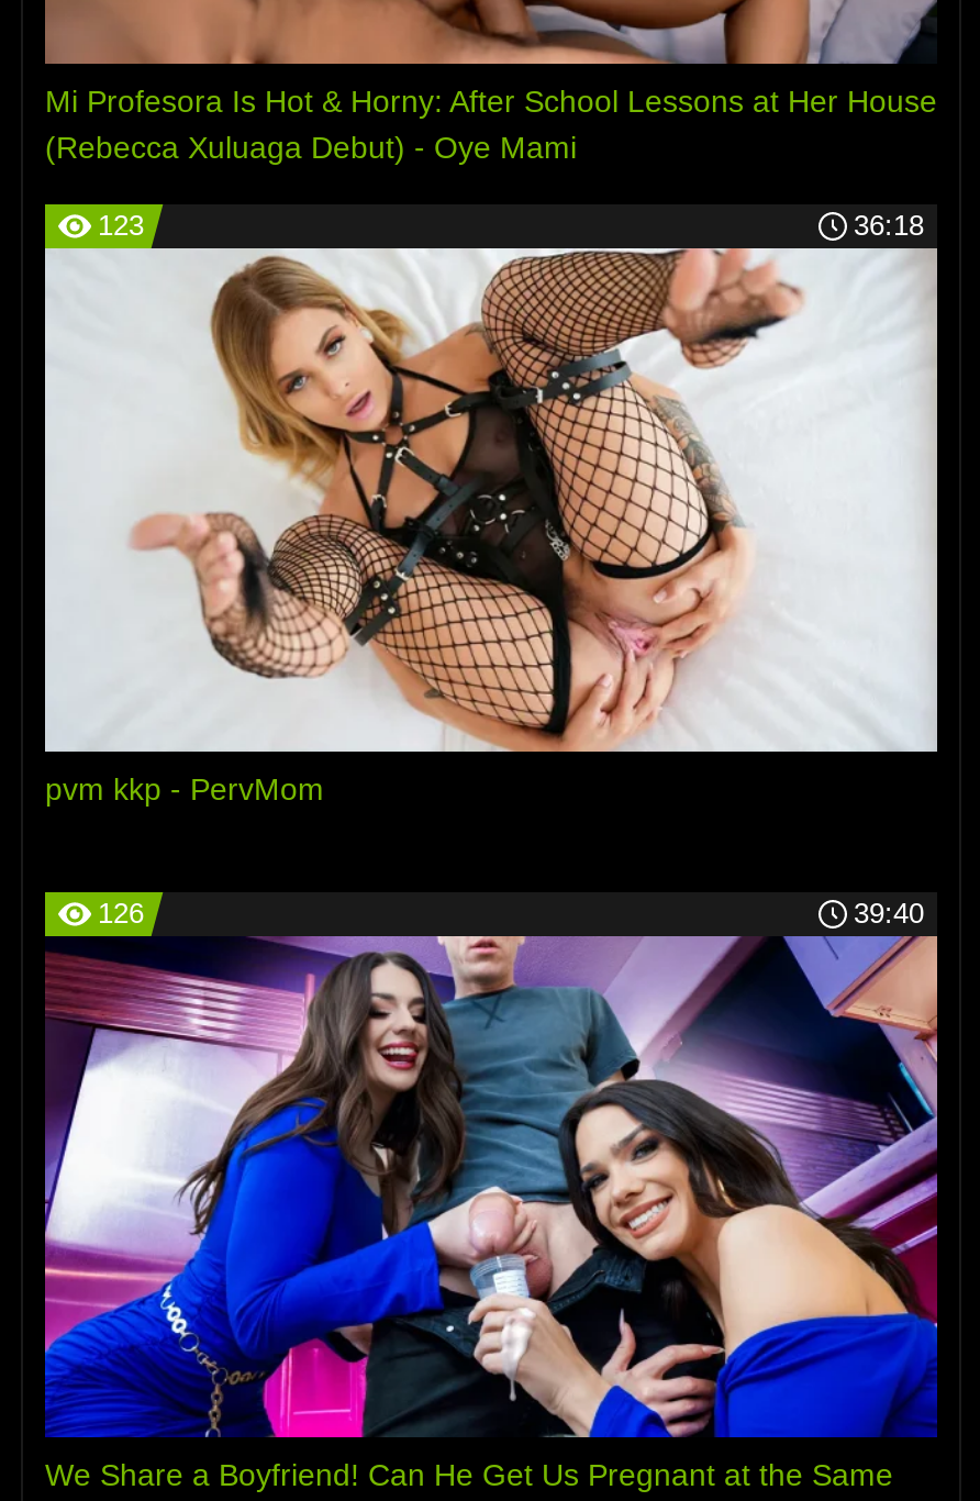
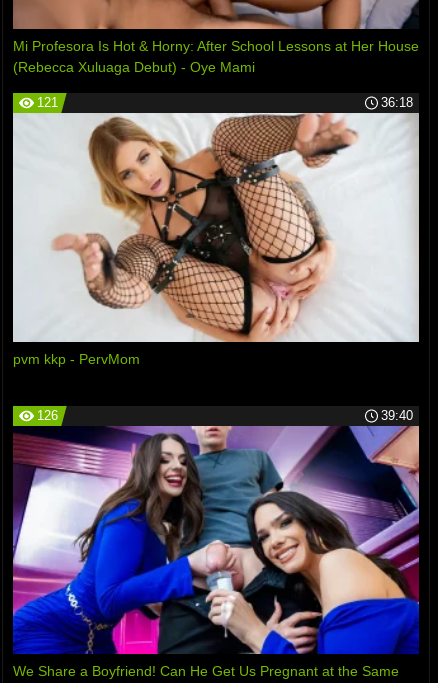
[98,209,144,242] 123 -> [37,95,58,110] 121

